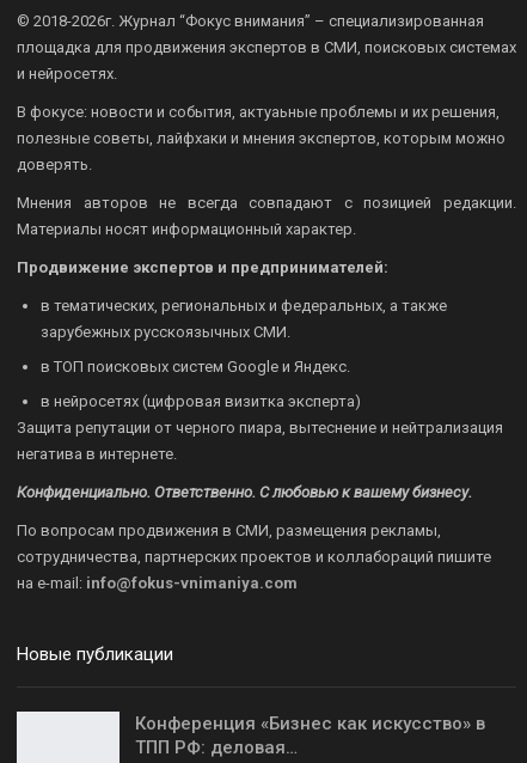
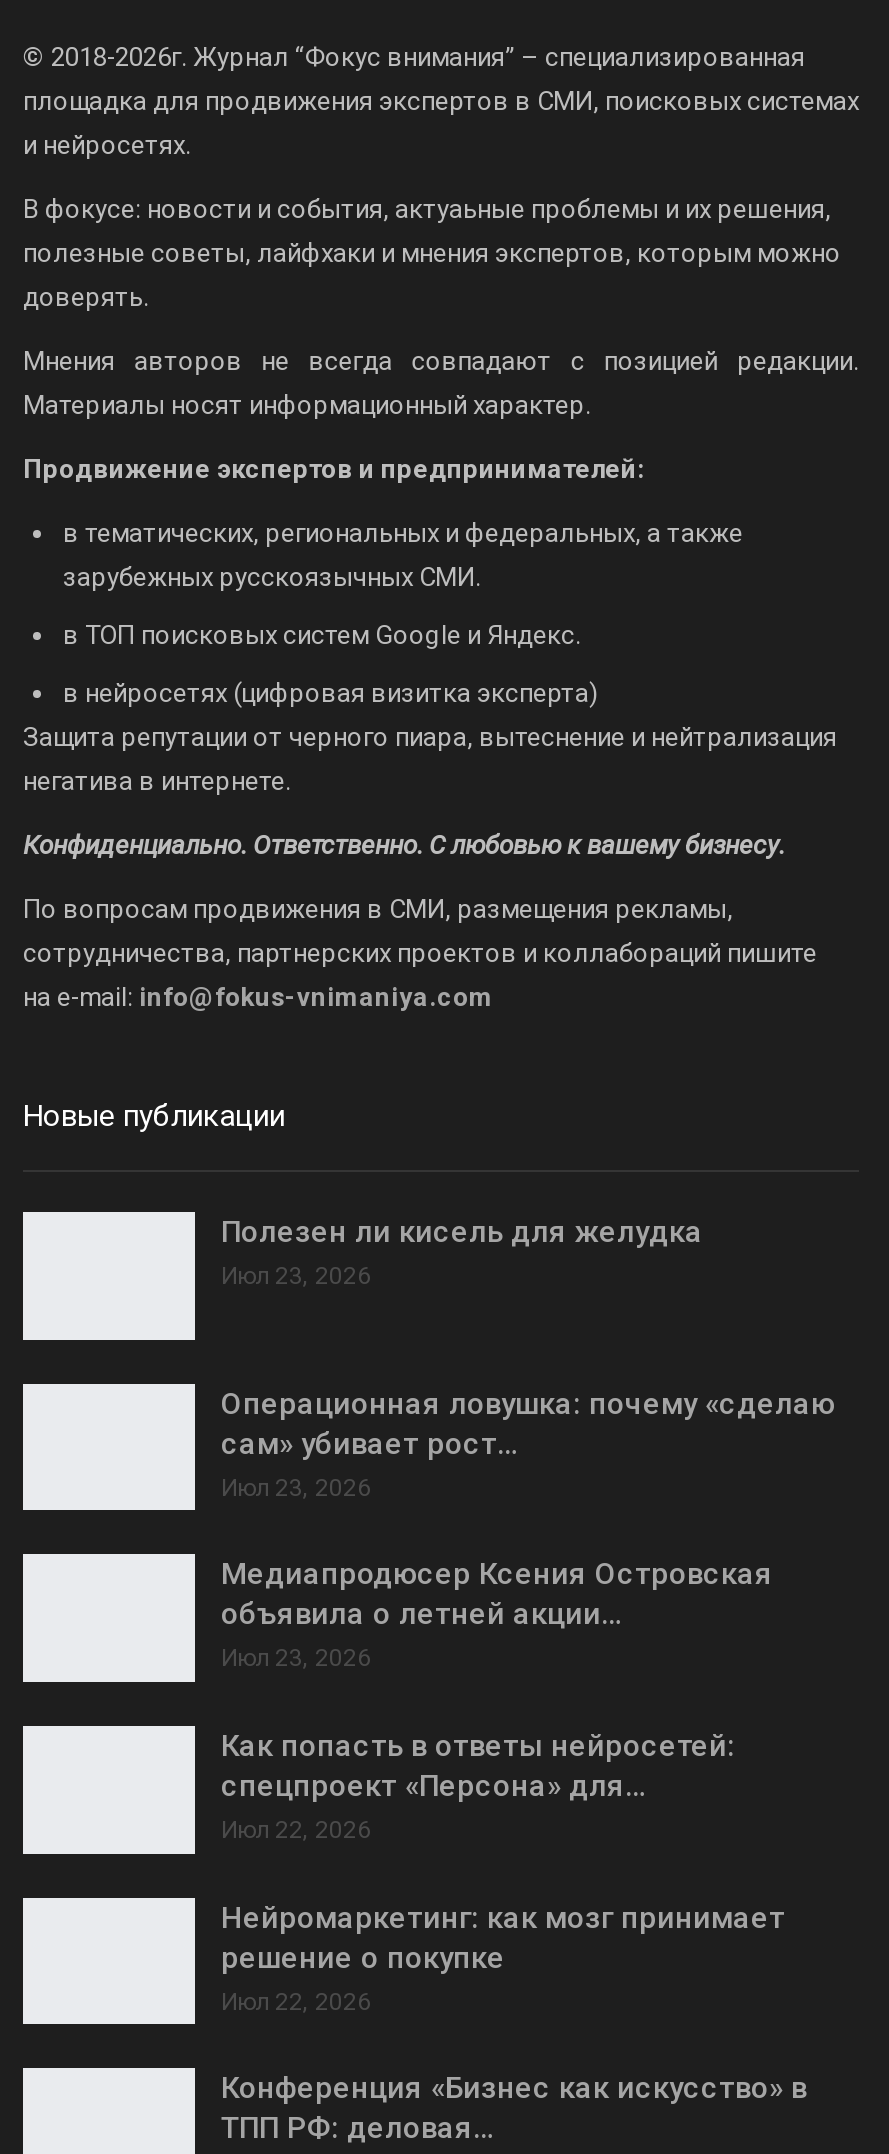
none -> [221,1214,703,1290] Полезен ли кисель для желудка | Июл 23, 2026
none -> [221,1386,835,2015] Операционная ловушка: почему «сделаю | сам» убивает рост… | Июл 23, 2026 | Медиапродюсер Ксения Островская | объявила о летней акции… | Июл 23, 2026 | Как попасть в ответы нейросетей: | спецпроект «Персона» для… | Июл 22, 2026 | Нейромаркетинг: как мозг принимает | решение о покупке | Июл 22, 2026

